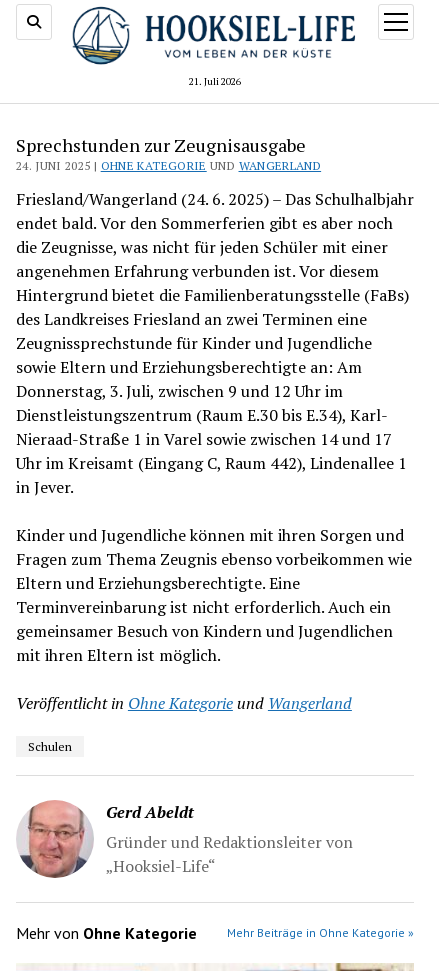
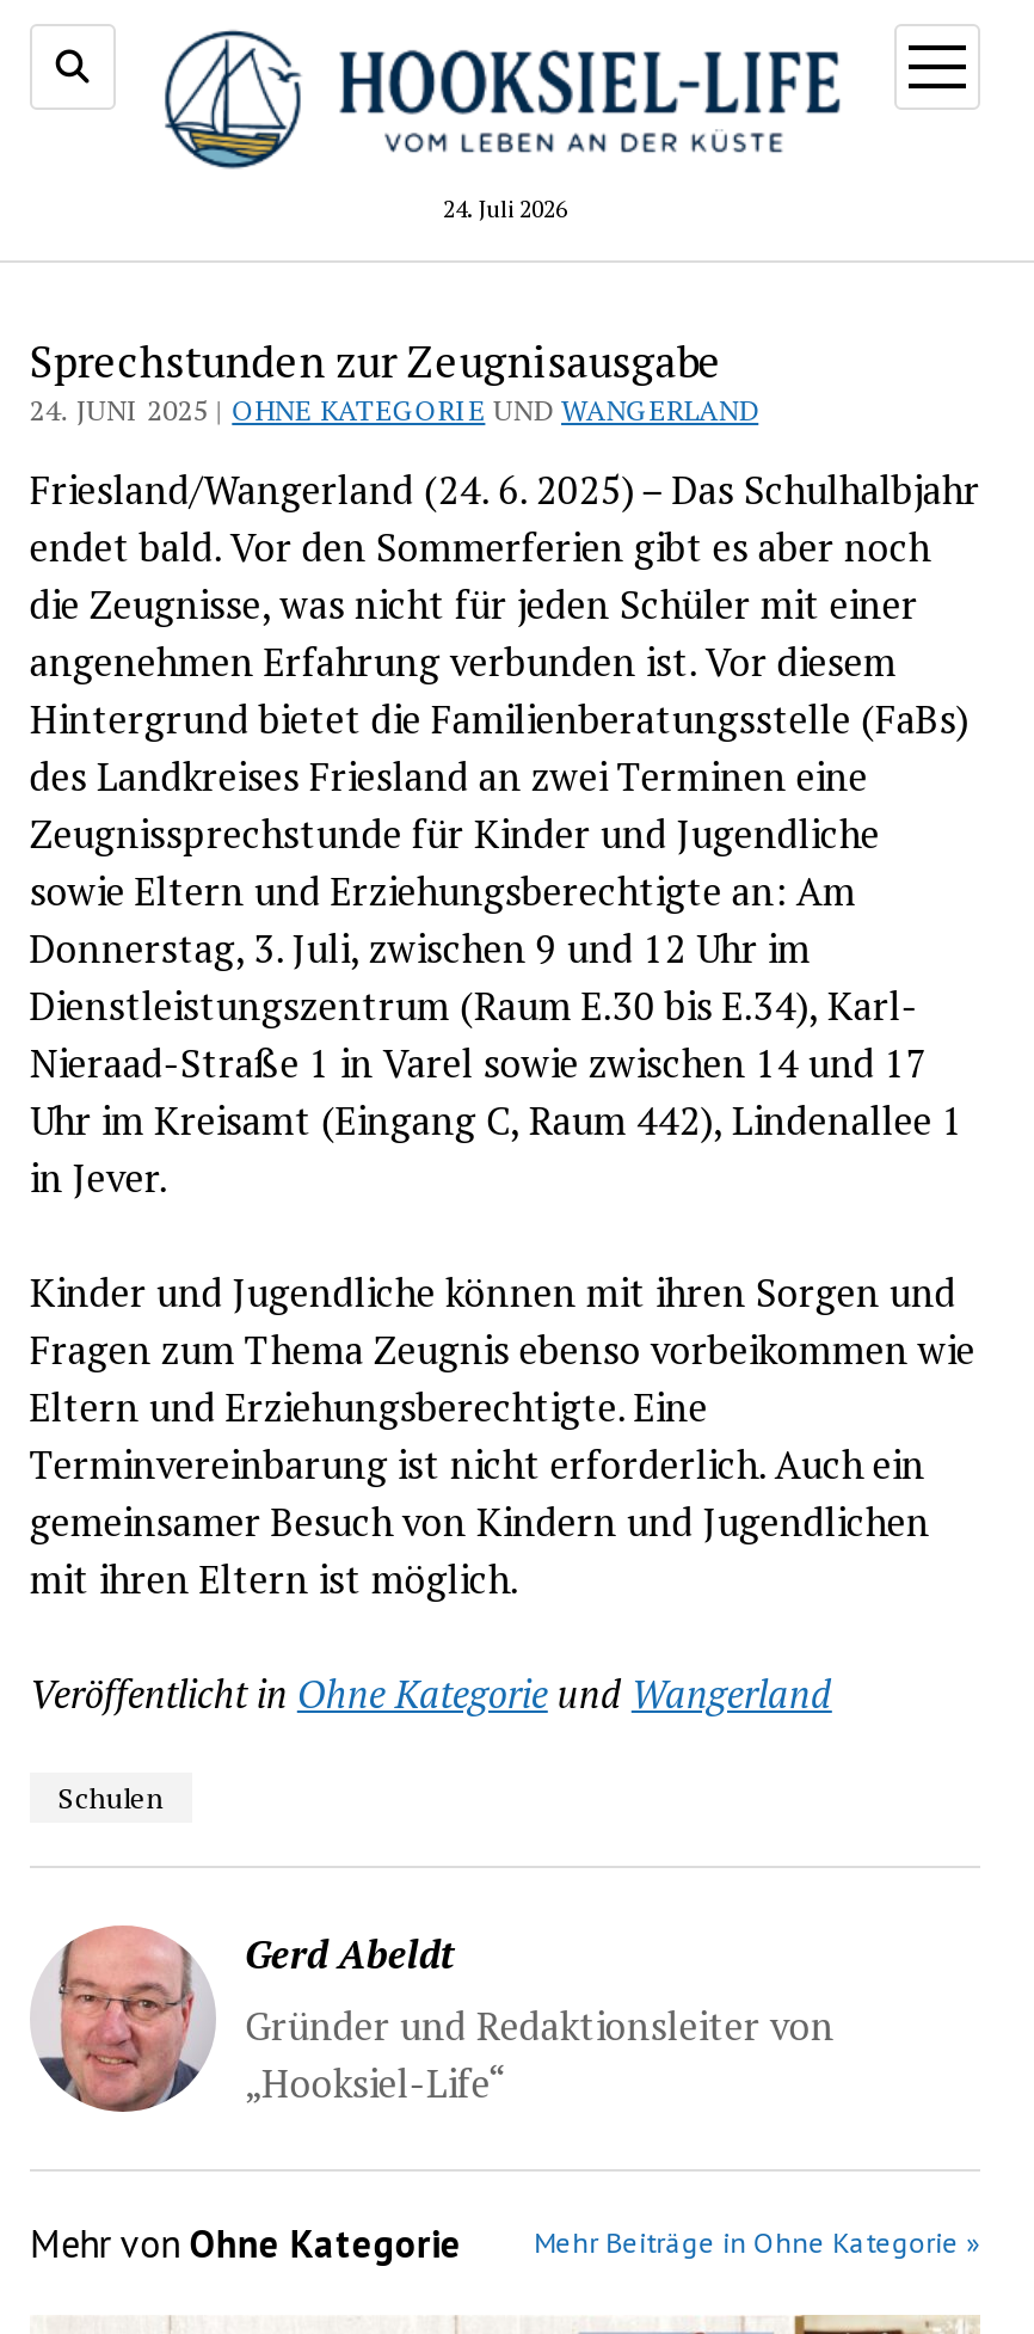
[189,75,241,88] 21. Juli 2026 -> [443,194,567,225] 24. Juli 2026

